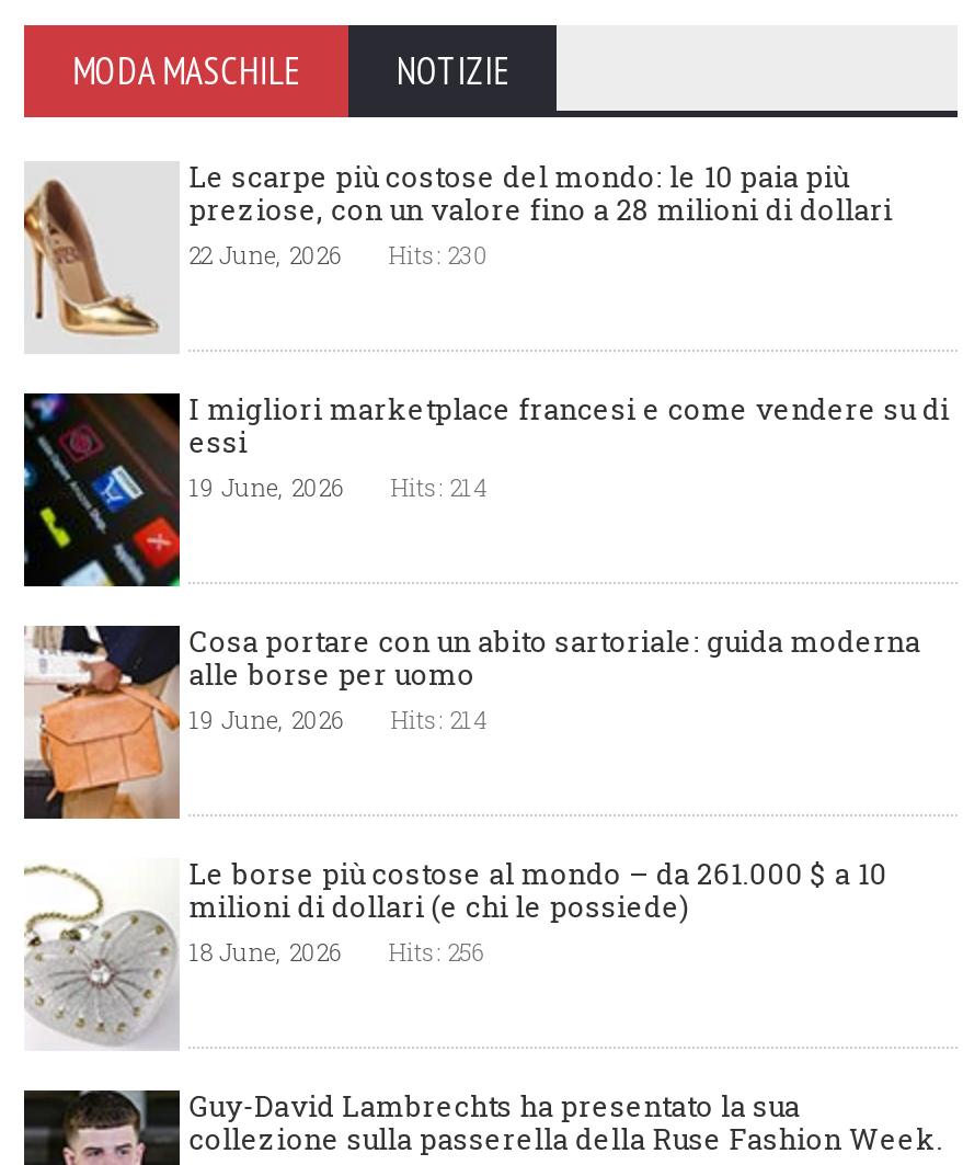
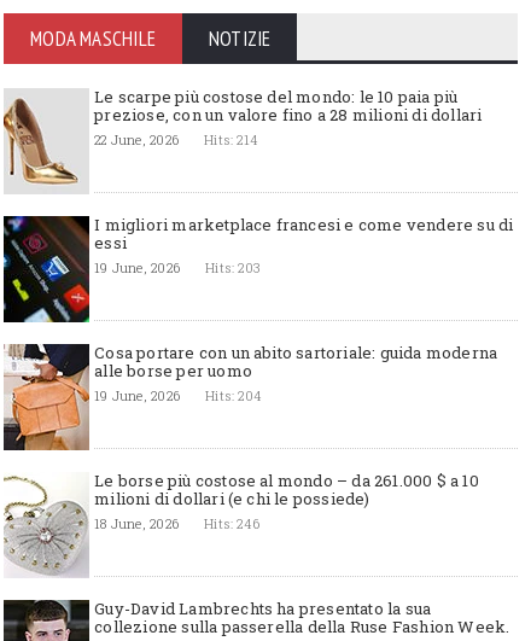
[189,238,489,271] 22 June, 2026 Hits: 230 -> [94,130,258,148] 22 June, 2026 Hits: 214
[189,470,489,503] 19 June, 2026 Hits: 214 -> [94,258,261,276] 19 June, 2026 Hits: 203
[189,703,489,735] 19 June, 2026 Hits: 214 -> [94,386,262,404] 19 June, 2026 Hits: 204
[189,935,484,968] 18 June, 2026 Hits: 256 -> [94,514,259,532] 18 June, 2026 Hits: 246

